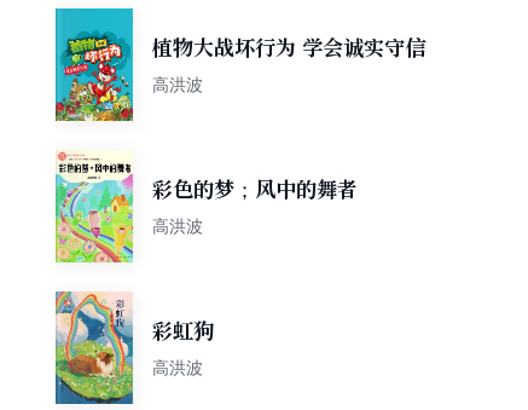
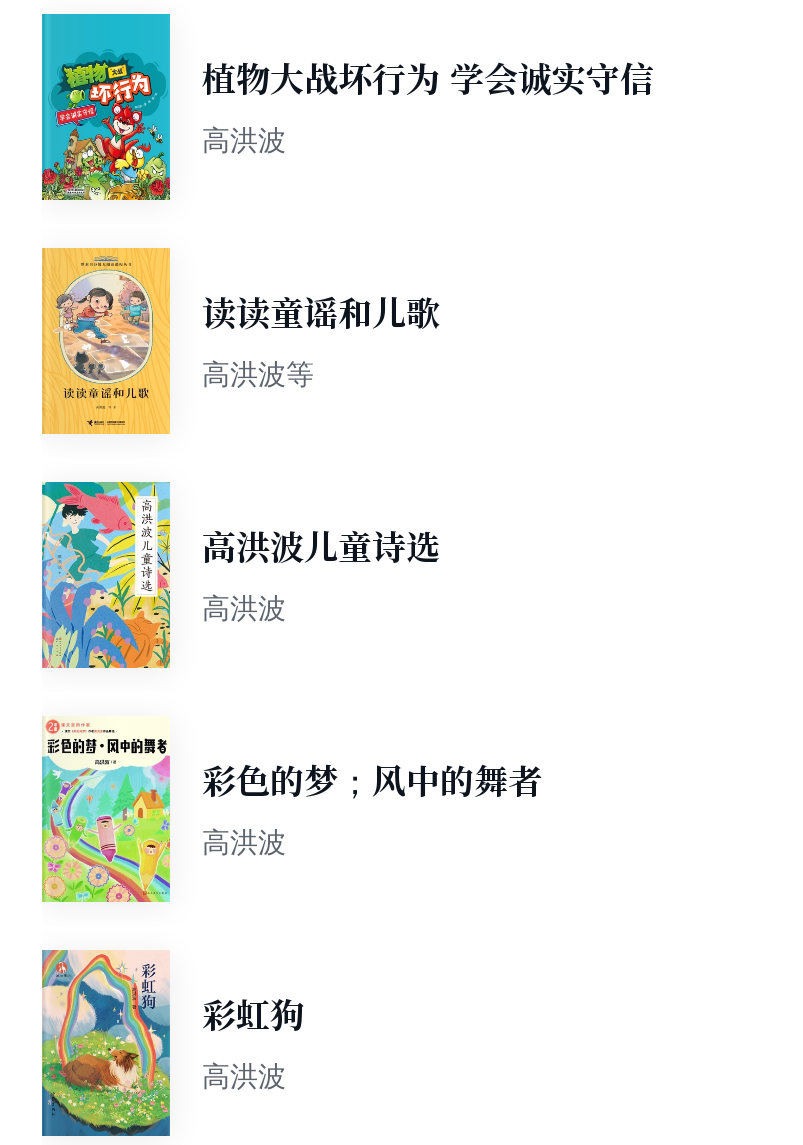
none -> [40,246,440,436] [image] | 读读童谣和儿歌 | 高洪波等
none -> [40,480,440,670] [image] | 高洪波儿童诗选 | 高洪波

